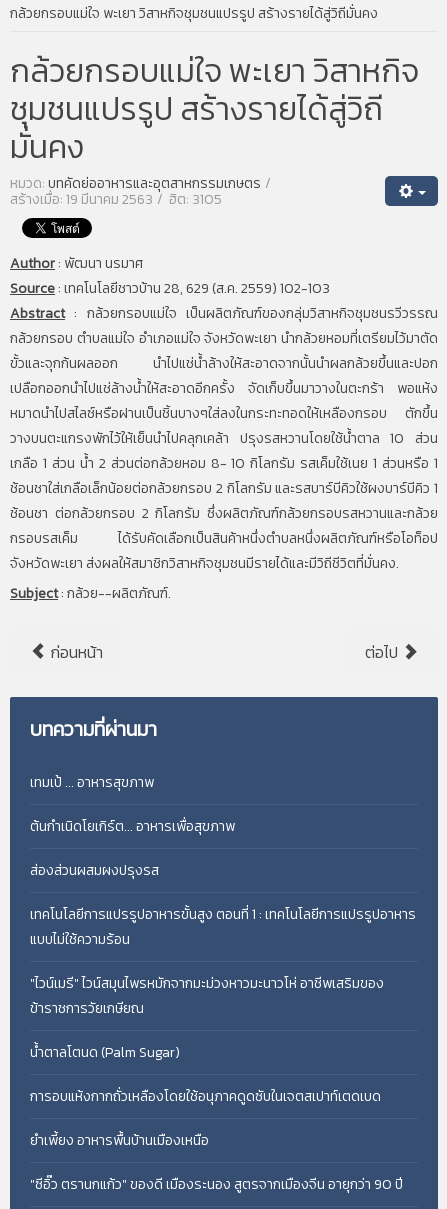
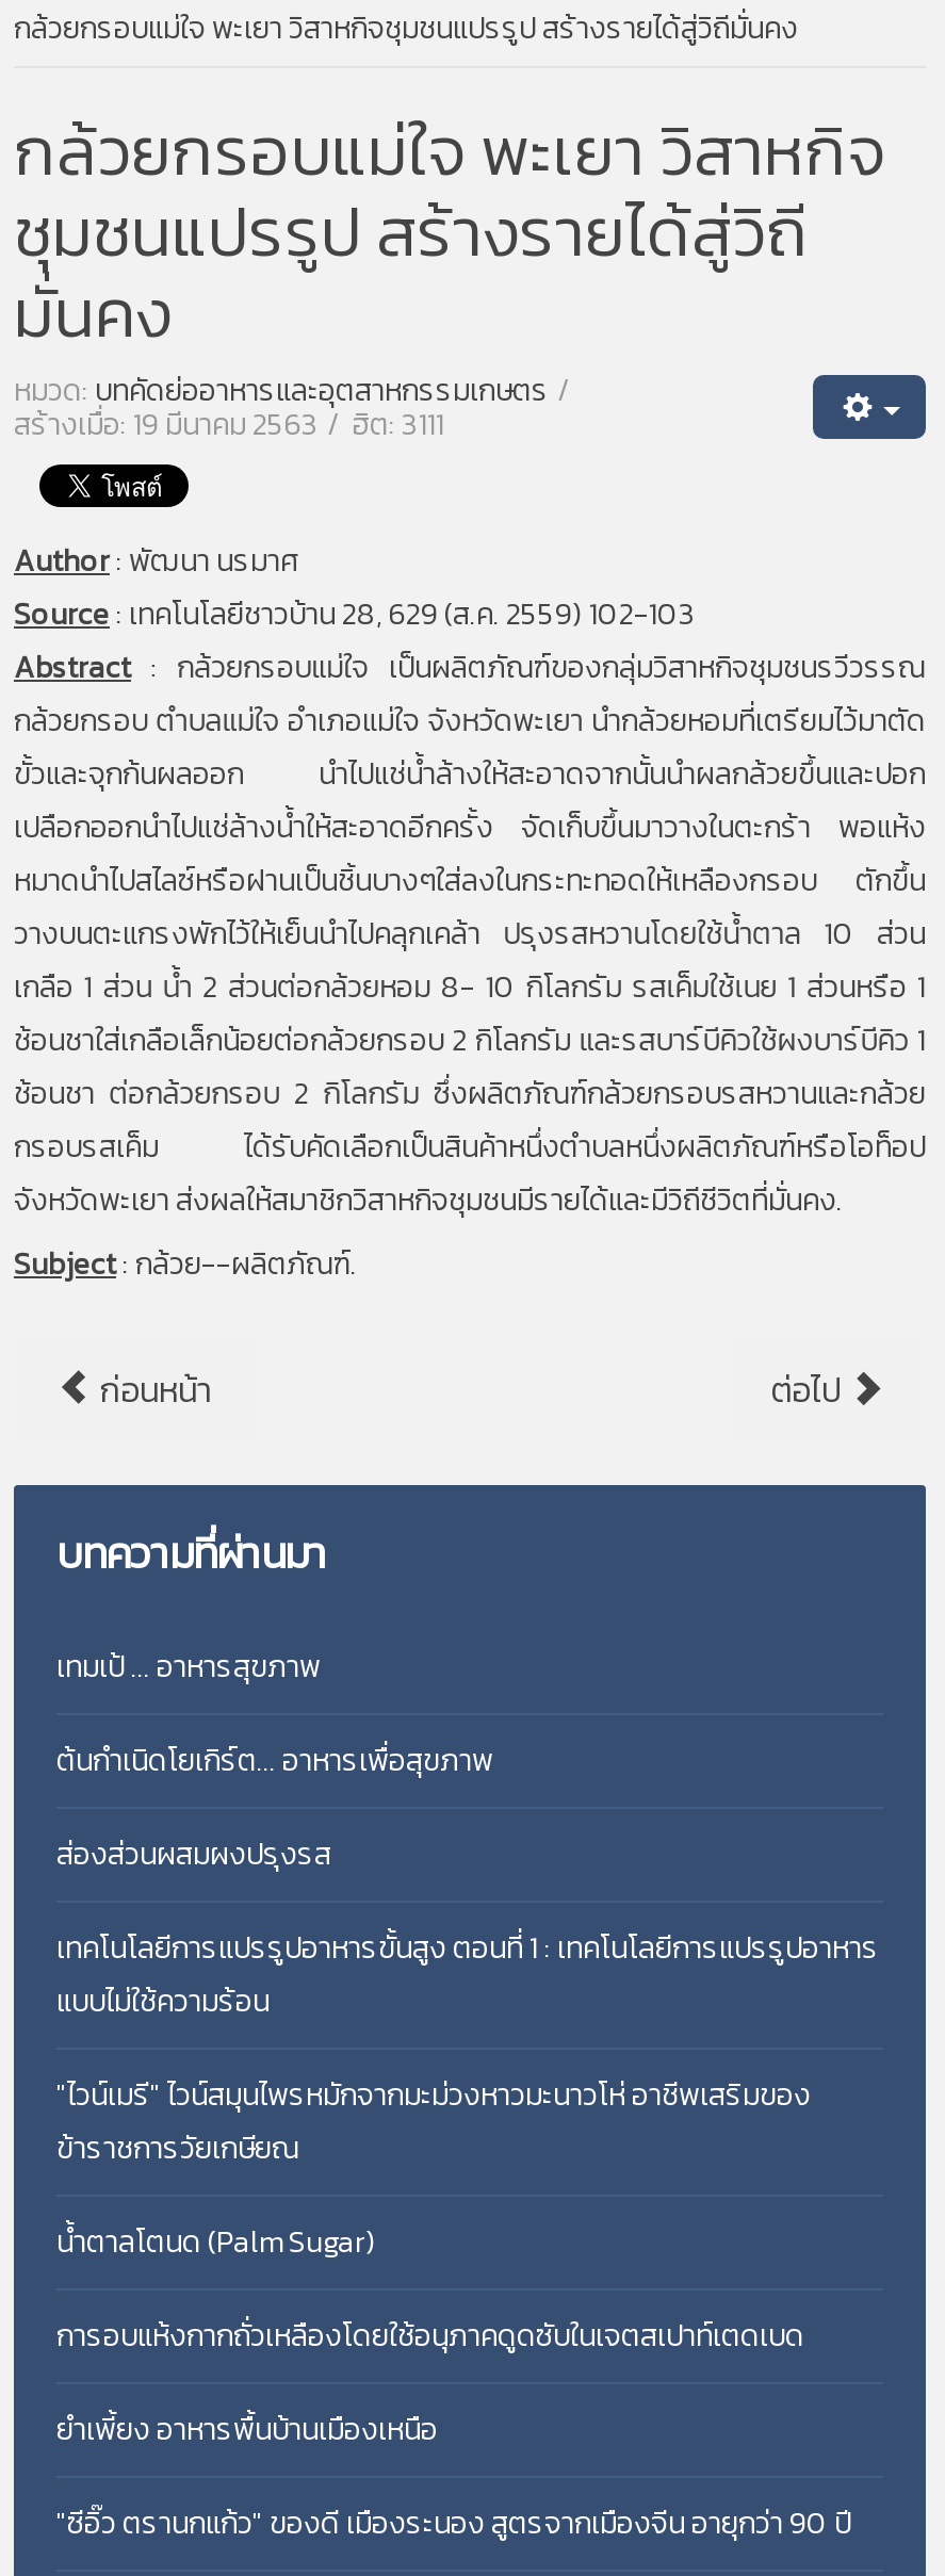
[10,189,222,210] สร้างเมื่อ: 19 มีนาคม 2563 ฮิต: 3105 -> [14,403,444,447] สร้างเมื่อ: 19 มีนาคม 2563 ฮิต: 3111

